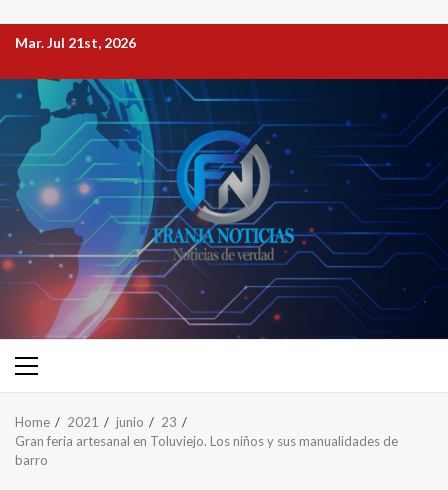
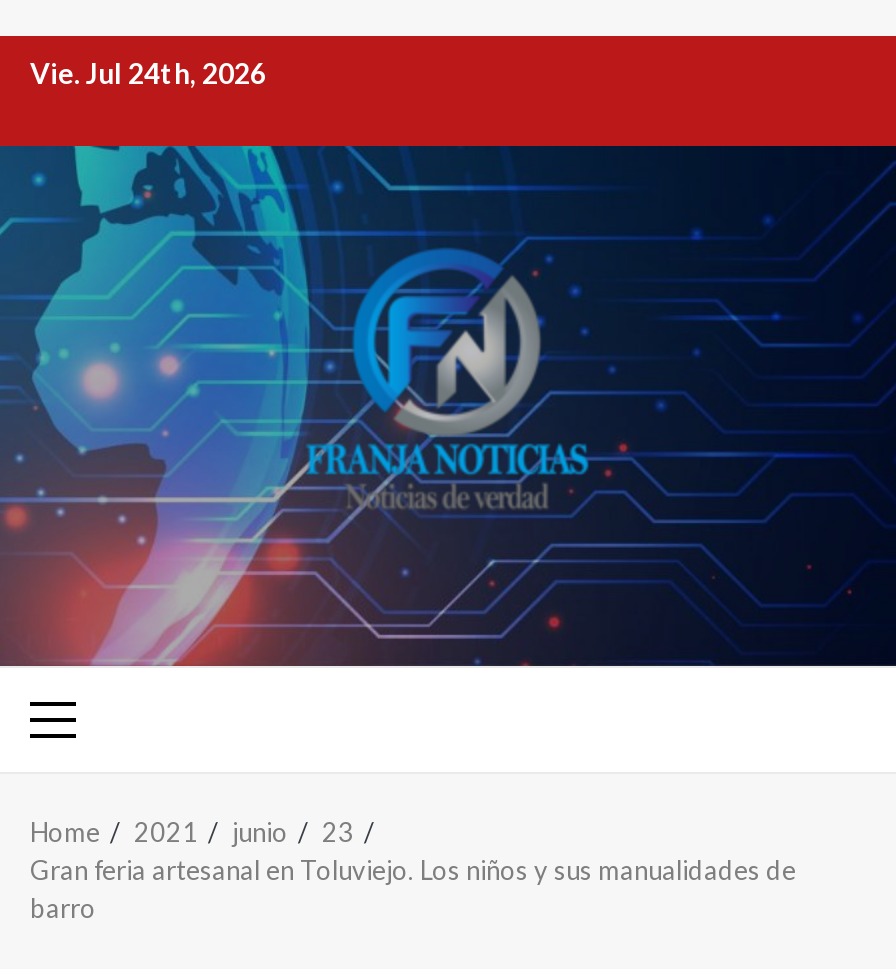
[15,33,136,50] Mar. Jul 21st, 2026 -> [30,55,266,89] Vie. Jul 24th, 2026

